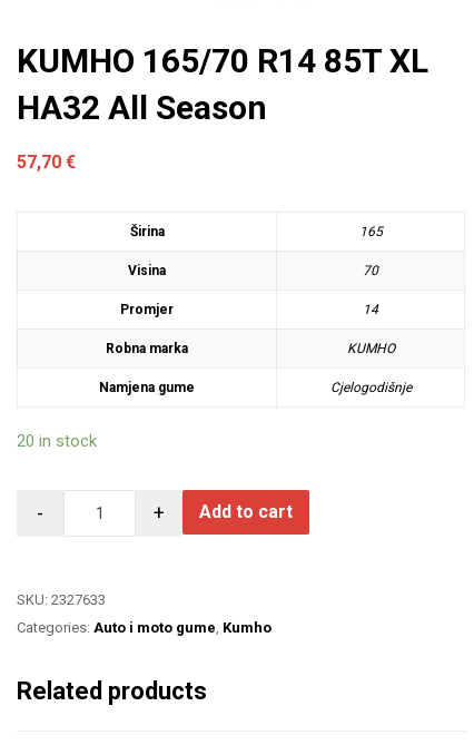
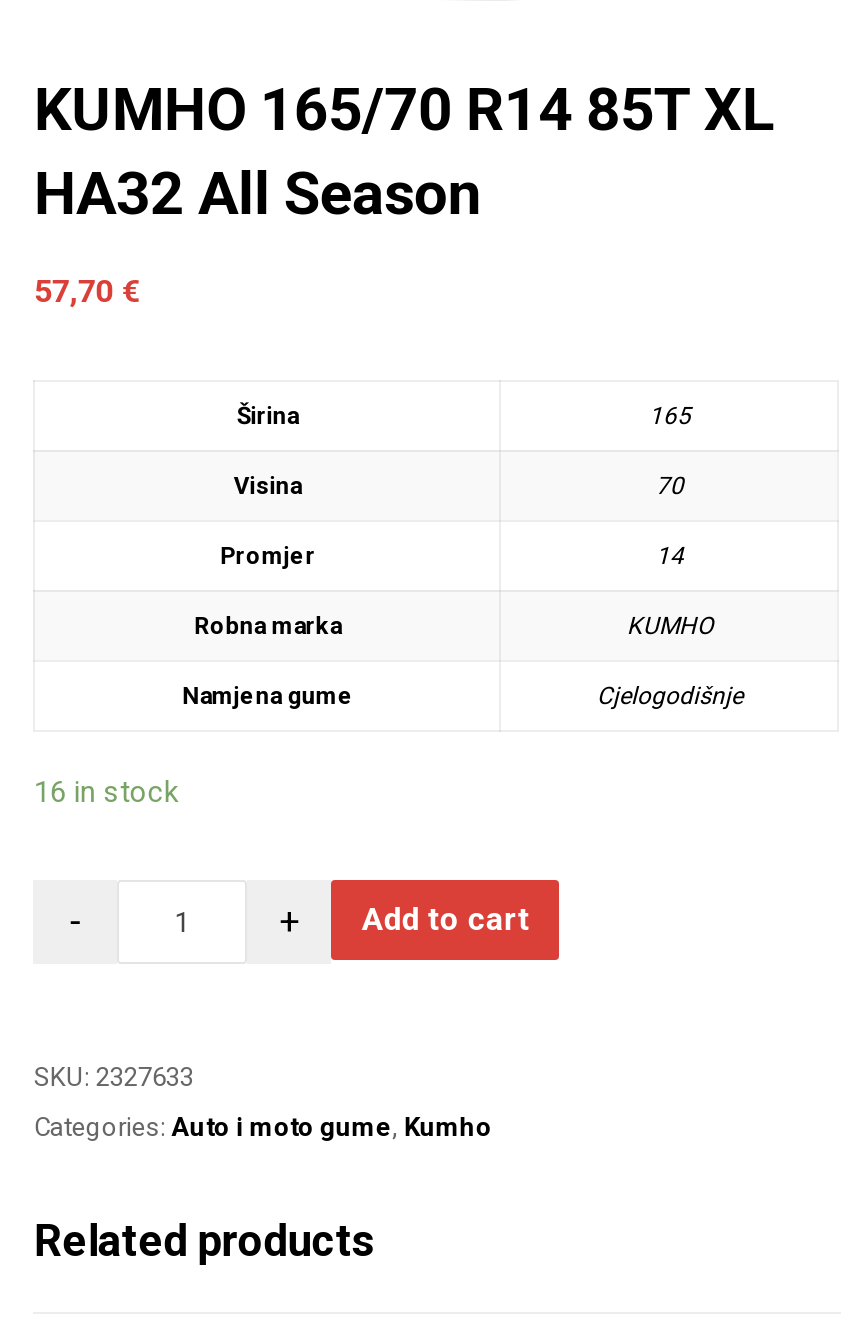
[17,431,97,451] 20 in stock -> [34,775,178,811] 16 in stock

